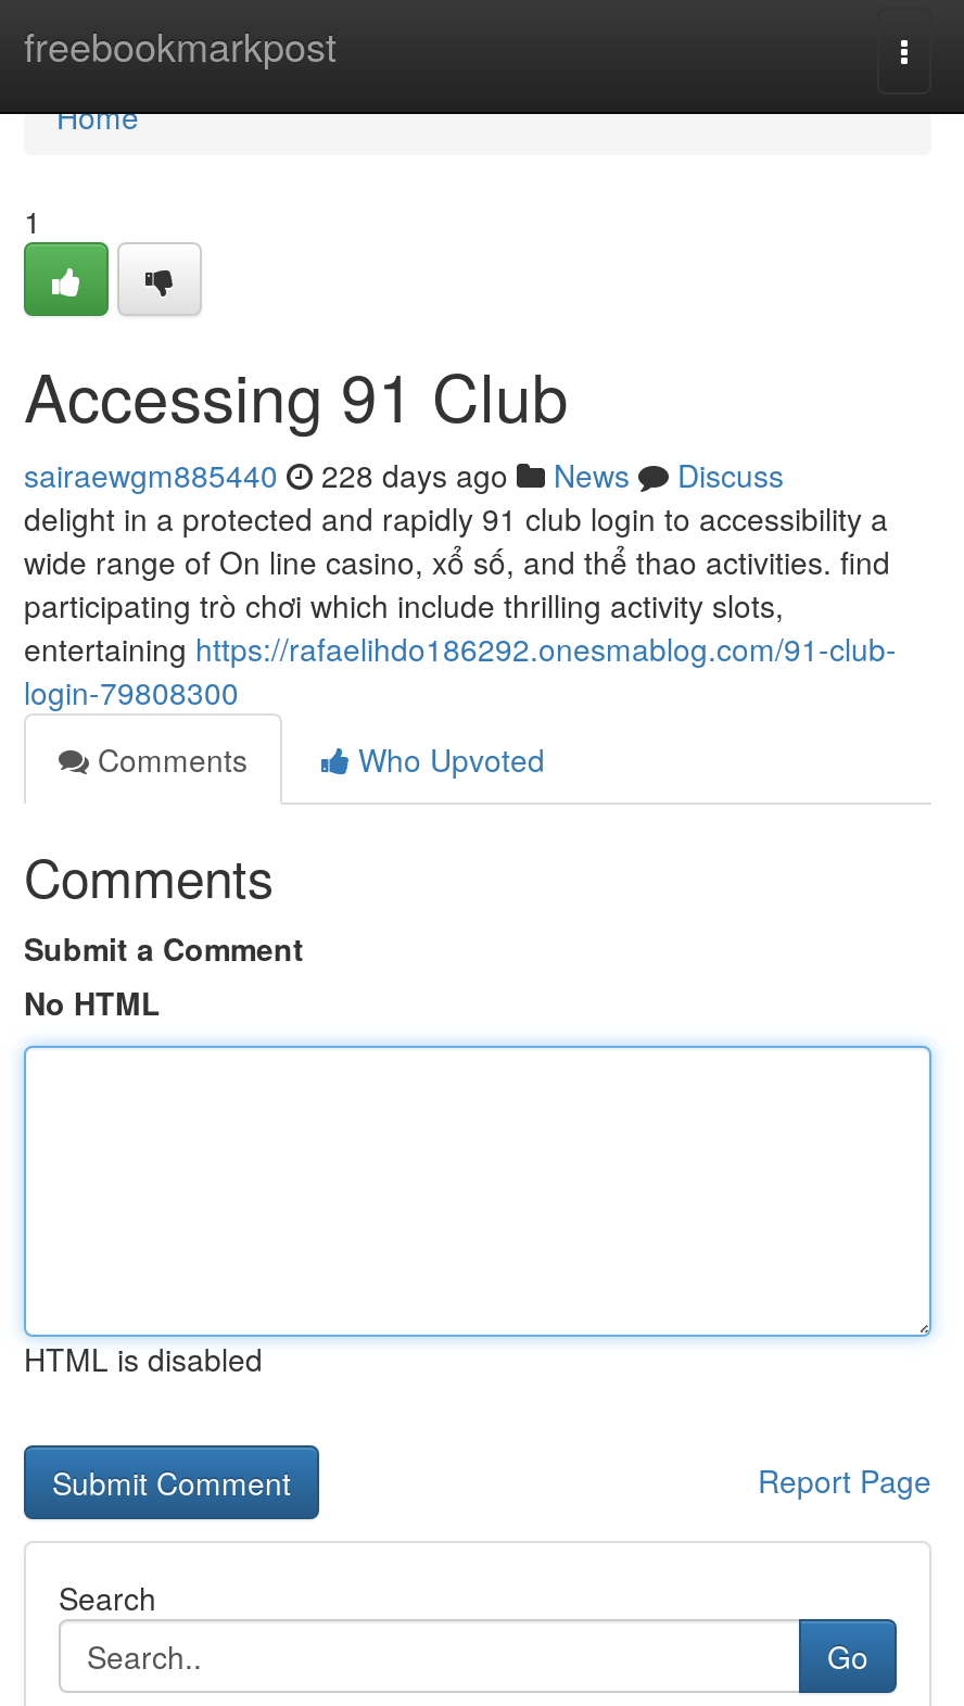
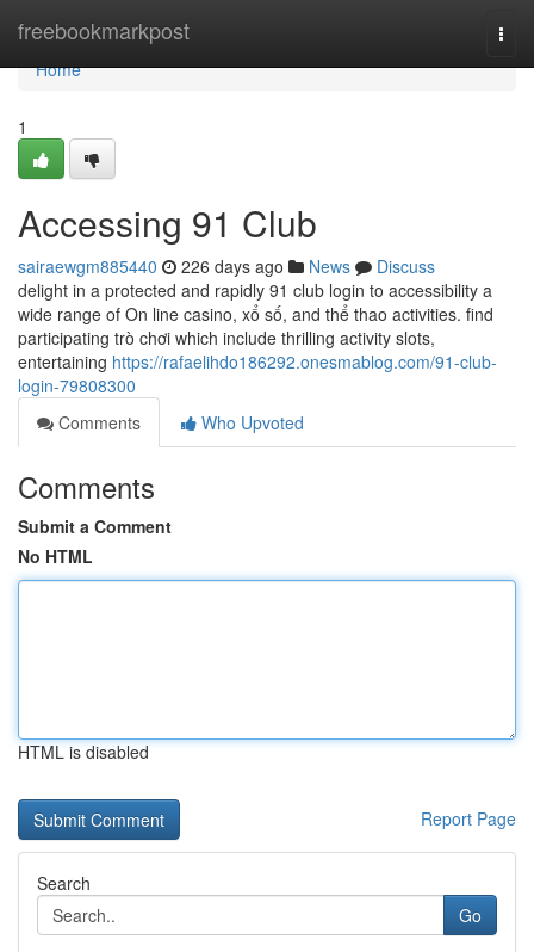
[24,453,784,496] sairaewgm885440 228 days ago News Discuss -> [18,254,435,278] sairaewgm885440 226 days ago News Discuss

